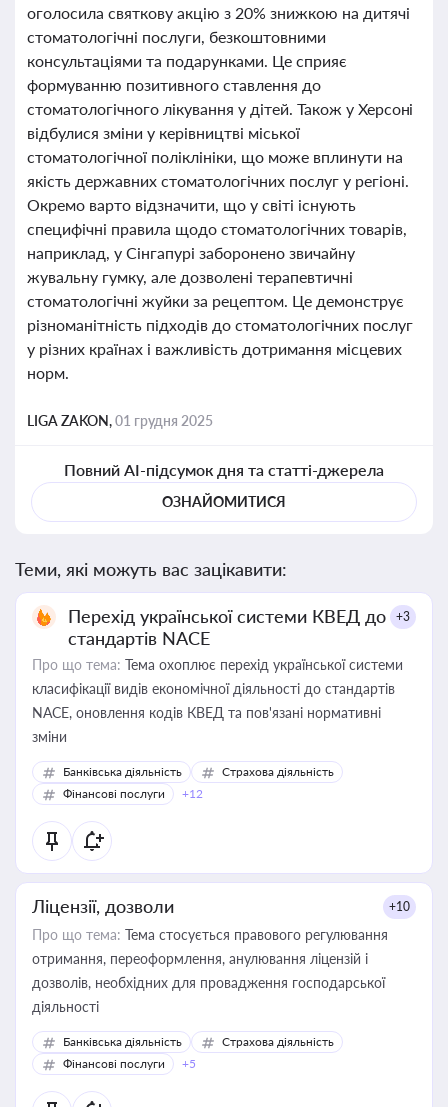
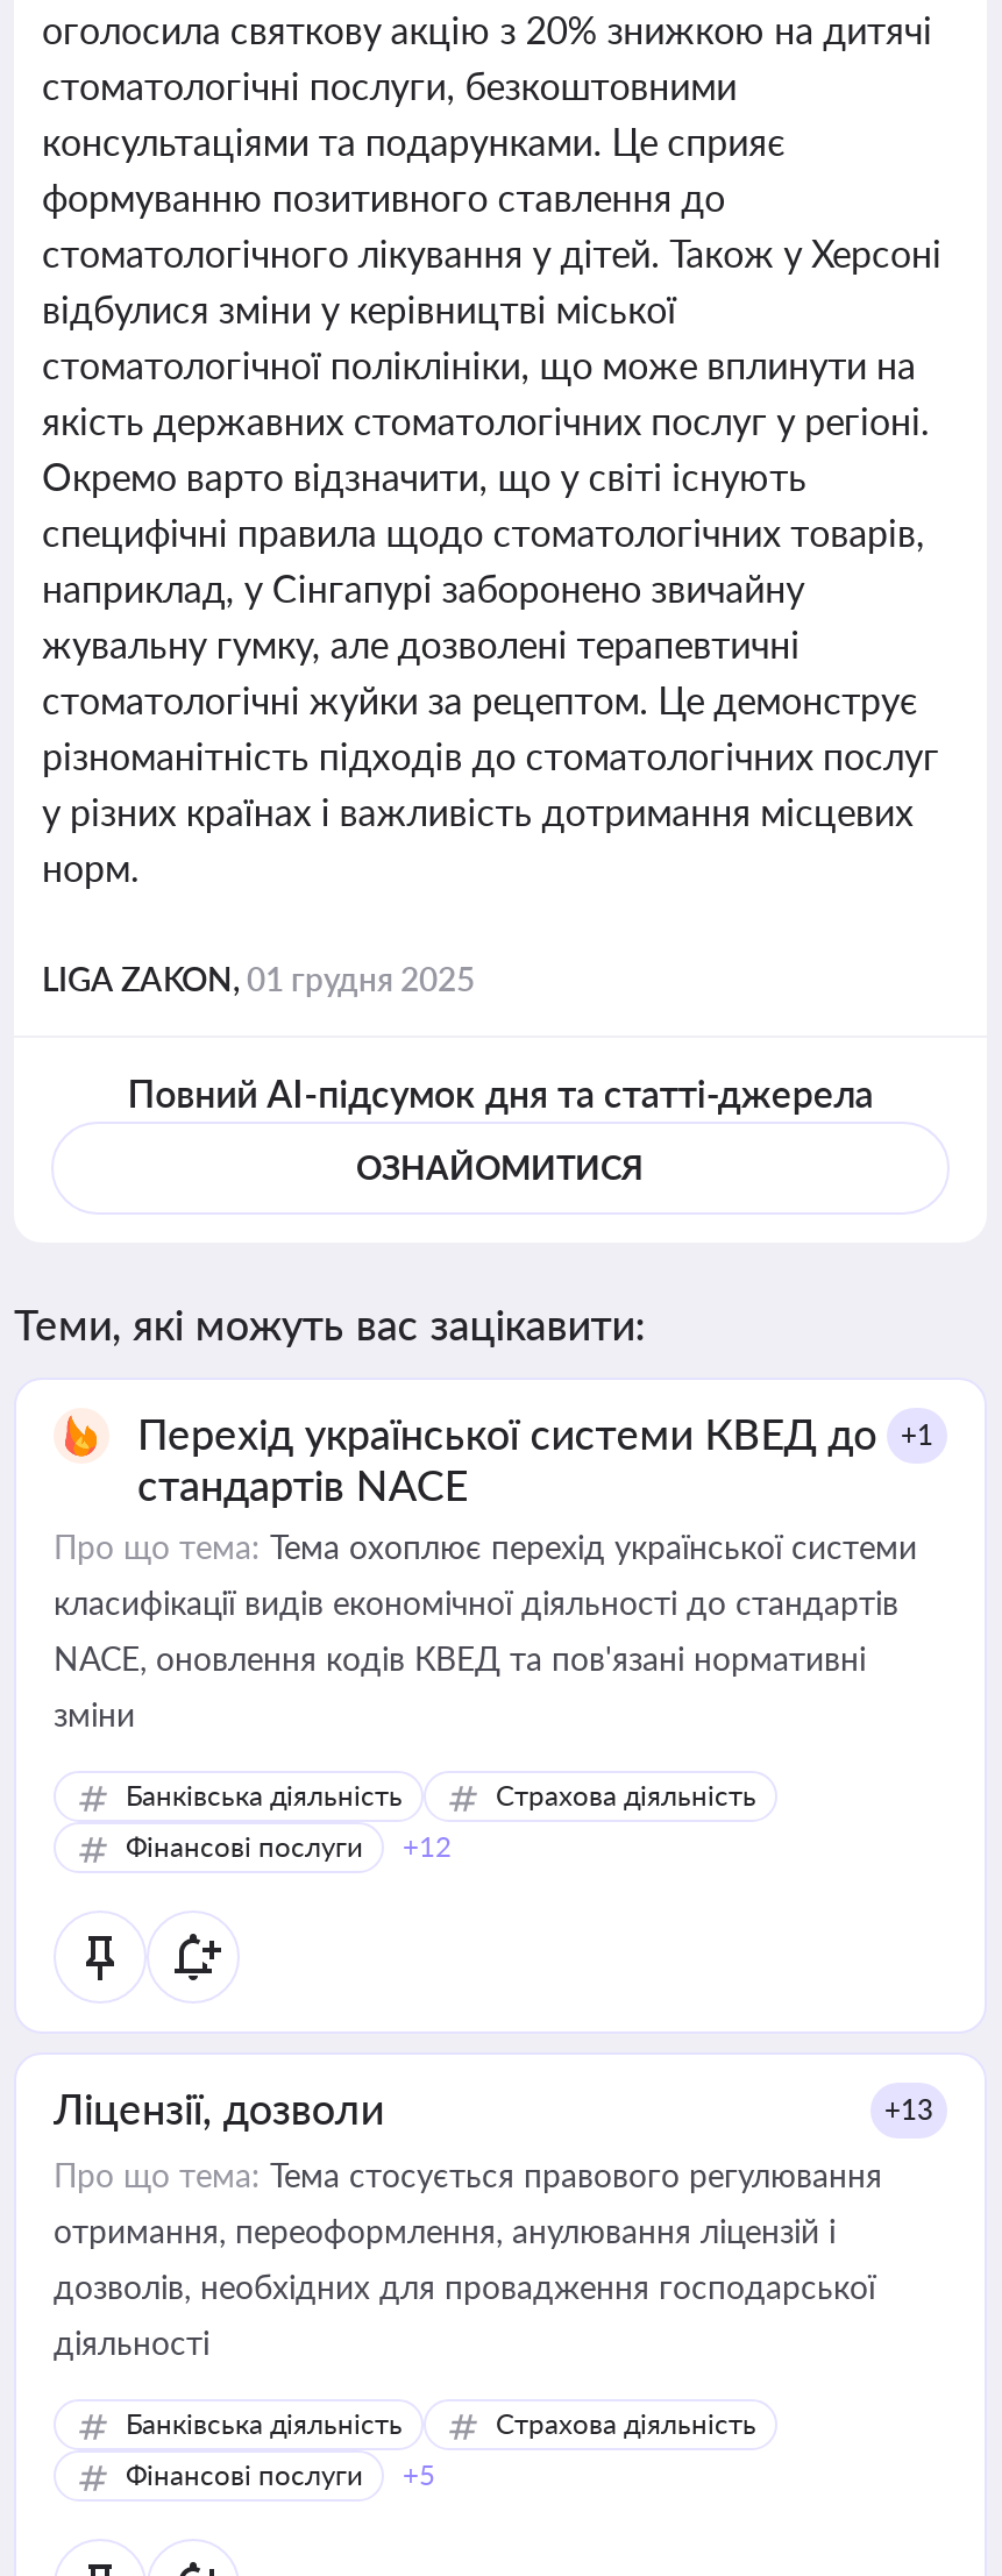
[68,605,410,627] Перехід української системи КВЕД до +3 -> [137,1408,933,1459] Перехід української системи КВЕД до +1
[389,899,410,914] +10 -> [884,2092,933,2127] +13

